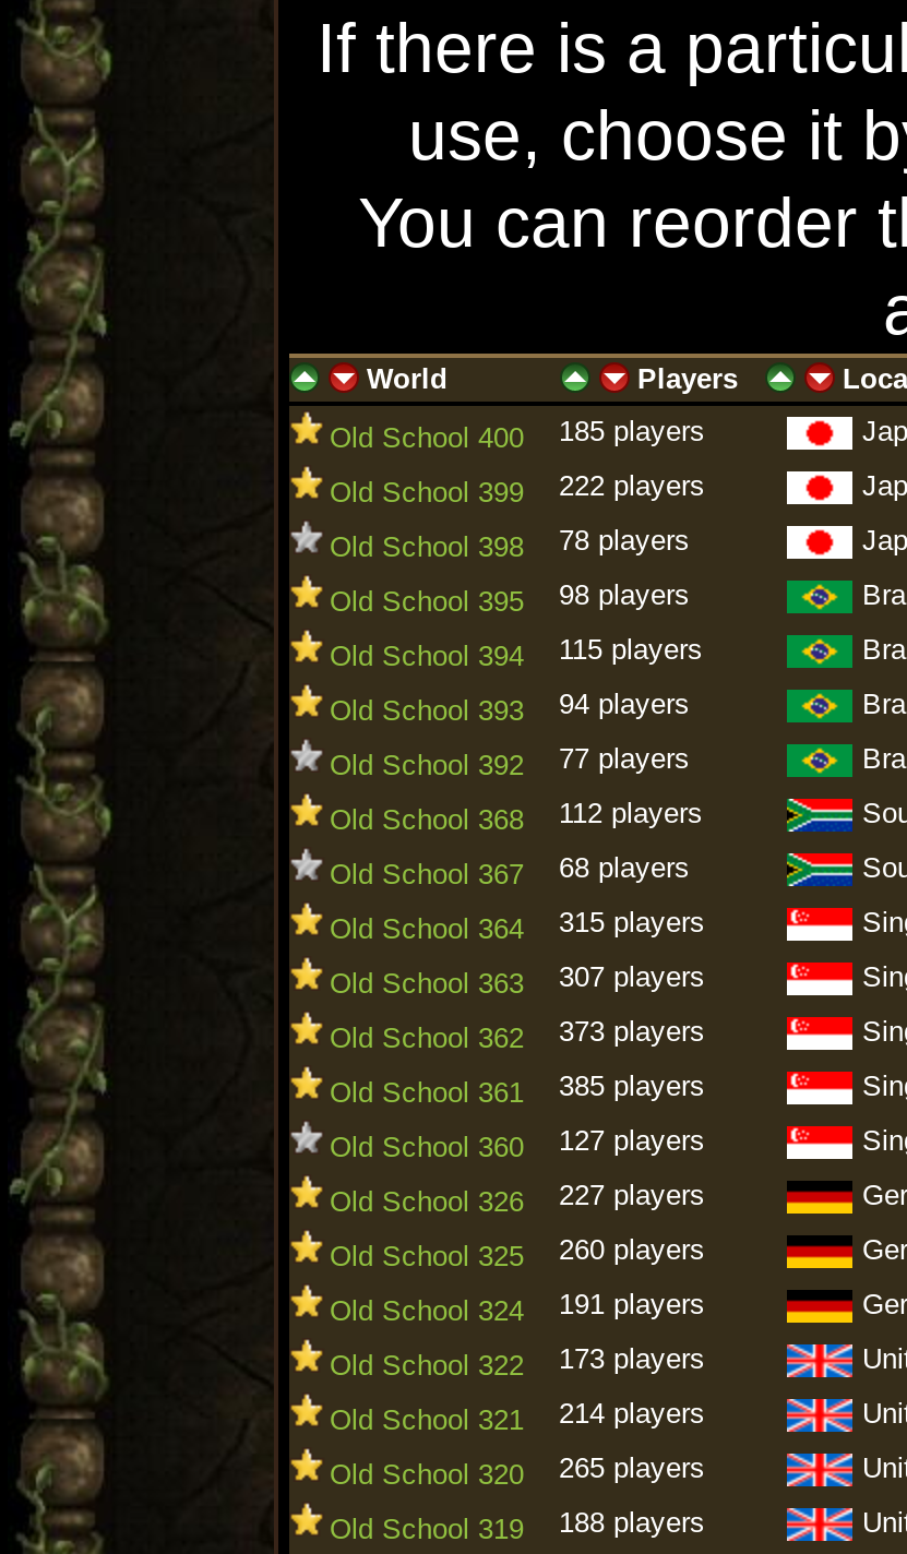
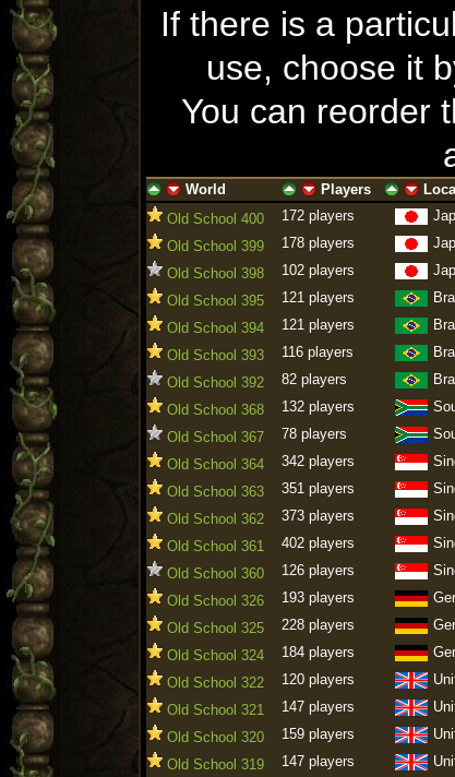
[330,415,705,454] Old School 400 185 players -> [166,207,354,227] Old School 400 172 players
[330,469,705,509] Old School 399 222 players -> [166,235,354,254] Old School 399 178 players
[330,524,690,563] Old School 398 78 players -> [166,262,354,282] Old School 398 102 players
[330,578,690,618] Old School 395 98 players -> [166,289,354,309] Old School 395 121 players
[330,633,703,672] Old School 394 115 players -> [166,316,354,336] Old School 394 121 players
[330,688,690,727] Old School 393 94 players -> [166,344,353,363] Old School 393 116 players
[330,742,690,781] Old School 392 77 players -> [166,371,346,391] Old School 392 82 players
[330,797,703,836] Old School 368 112 players -> [166,398,354,418] Old School 368 132 players
[330,851,690,890] Old School 367 68 players -> [166,426,346,445] Old School 367 78 players
[330,906,705,945] Old School 364 315 players -> [166,453,354,473] Old School 364 342 players
[330,960,705,1000] Old School 363 307 players -> [166,480,354,500] Old School 363 351 players
[330,1069,705,1109] Old School 361 385 players -> [166,535,354,554] Old School 361 402 players
[330,1124,705,1163] Old School 360 127 players -> [166,562,354,582] Old School 360 126 players
[330,1179,705,1218] Old School 326 227 players -> [166,589,354,609] Old School 326 193 players
[330,1233,705,1272] Old School 325 260 players -> [166,617,354,636] Old School 325 228 players
[330,1288,705,1327] Old School 324 191 players -> [166,644,354,664] Old School 324 184 players
[330,1342,705,1382] Old School 322 173 players -> [166,671,354,691] Old School 322 120 players
[330,1397,705,1436] Old School 321 214 players -> [166,698,354,718] Old School 321 147 players
[330,1451,705,1491] Old School 320 265 players -> [166,726,354,745] Old School 320 159 players
[330,1506,705,1545] Old School 319 188 players -> [166,753,354,773] Old School 319 147 players

